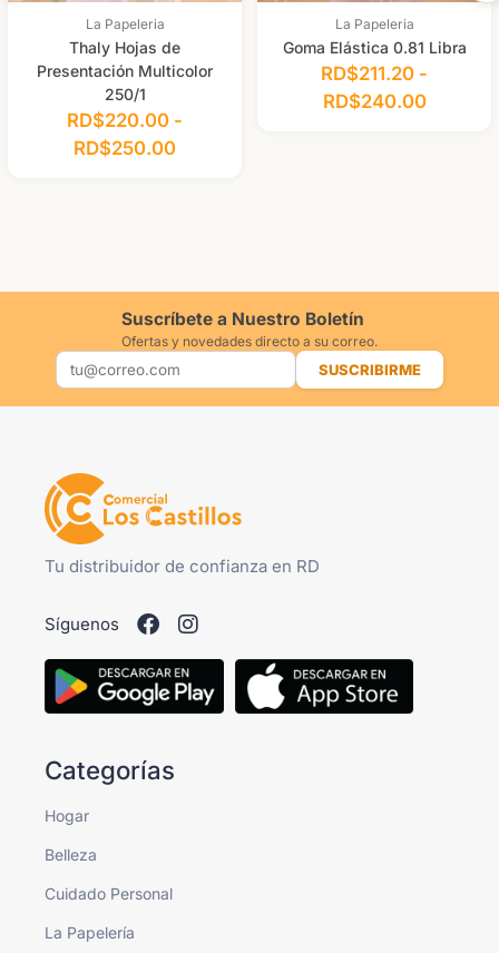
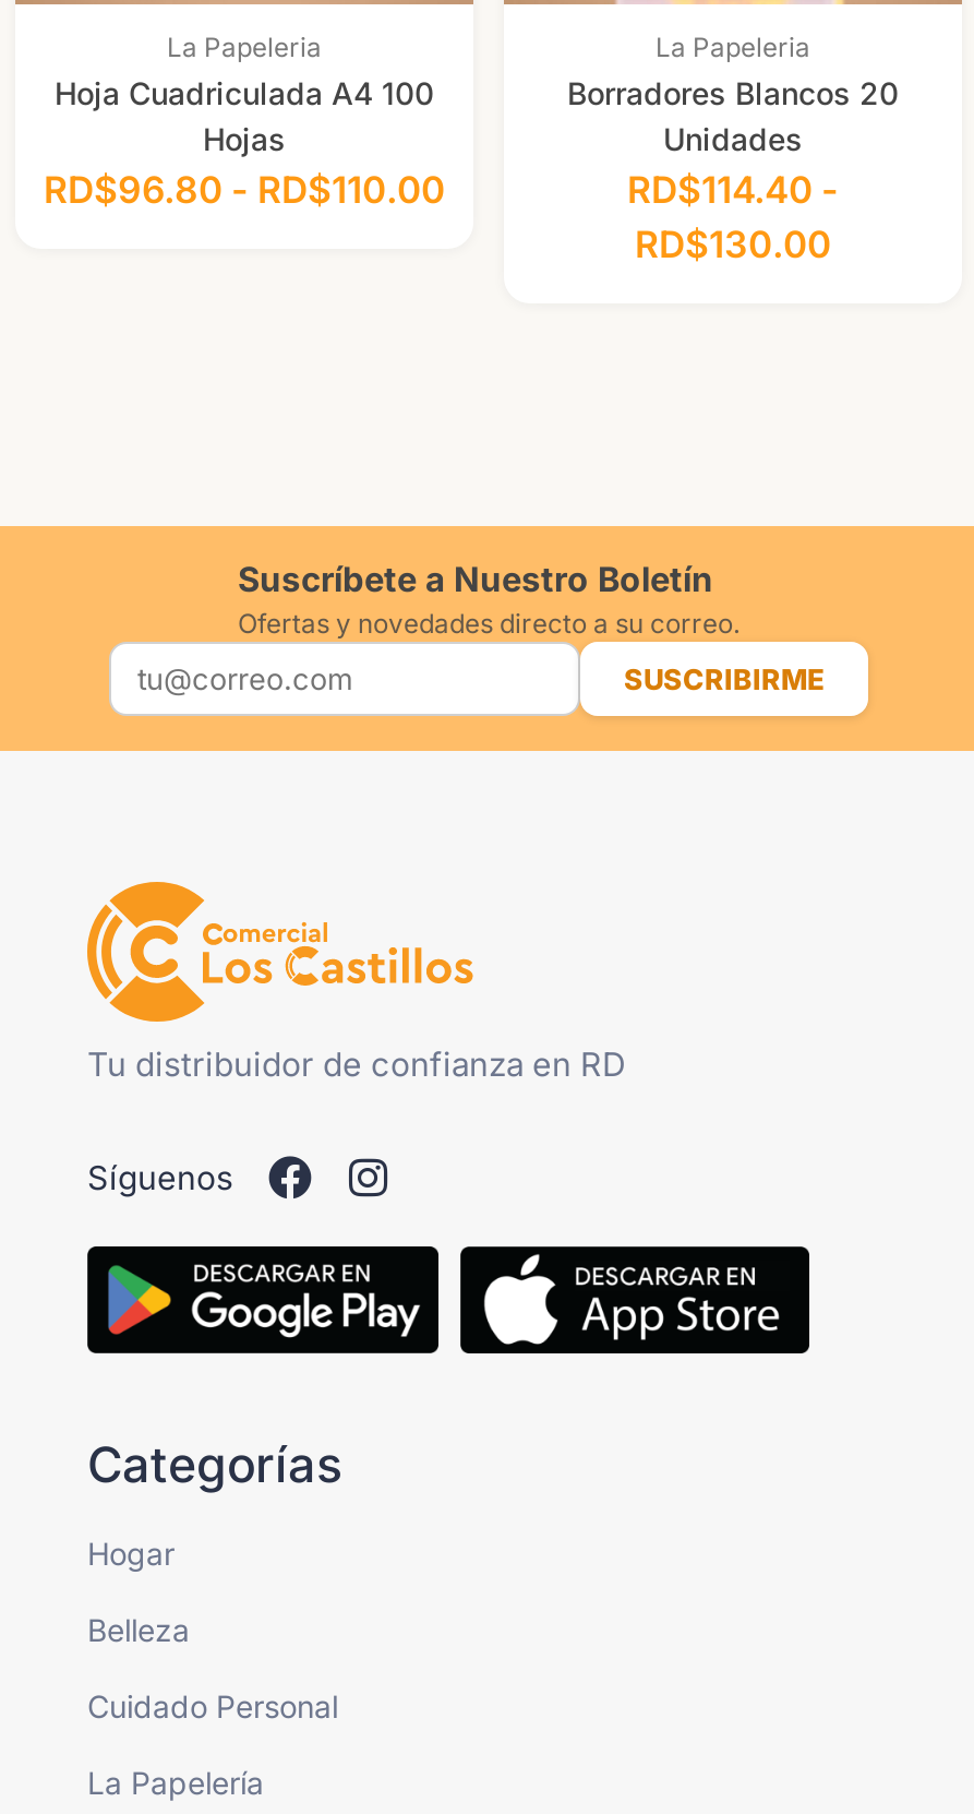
[37,38,213,159] Thaly Hojas de | Presentación Multicolor | 250/1 | RD$220.00 - | RD$250.00 -> [44,74,445,212] Hoja Cuadriculada A4 100 | Hojas | RD$96.80 - RD$110.00
[282,38,466,113] Goma Elástica 0.81 Libra | RD$211.20 - | RD$240.00 -> [567,74,899,267] Borradores Blancos 20 | Unidades | RD$114.40 - | RD$130.00

